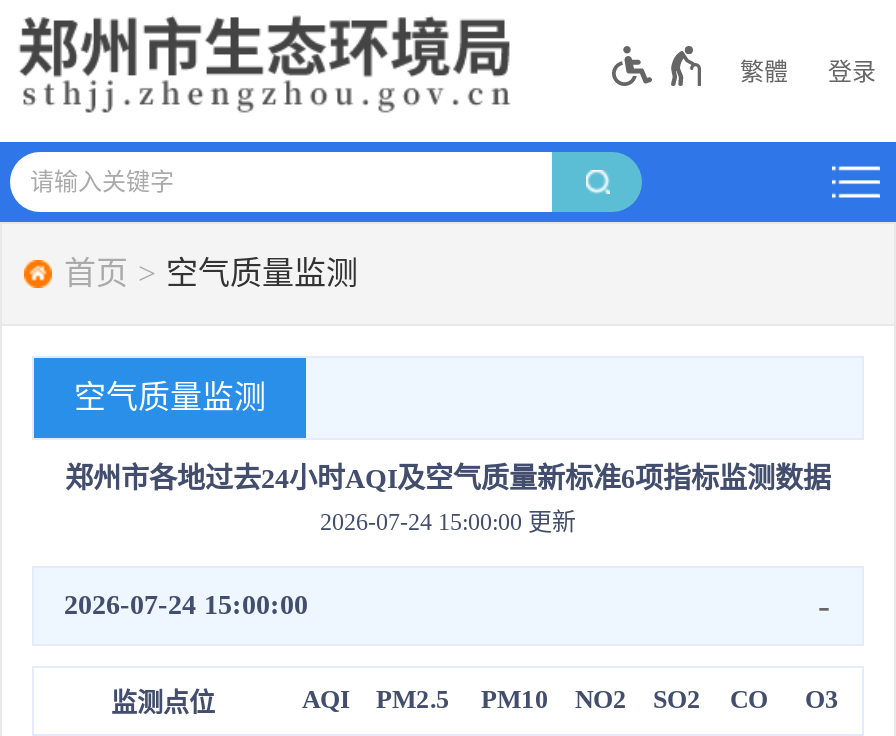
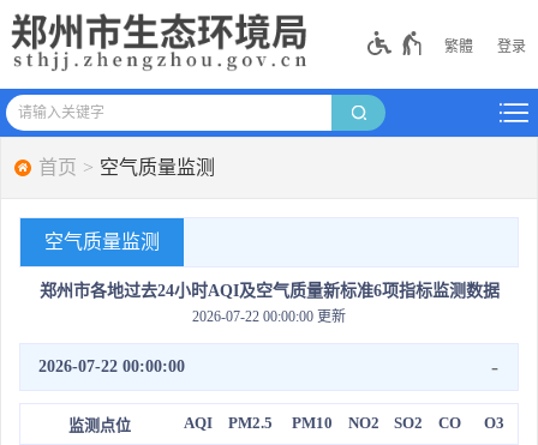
[320,508,576,536] 2026-07-24 15:00:00 更新 -> [192,308,346,325] 2026-07-22 00:00:00 更新
[64,590,308,620] 2026-07-24 15:00:00 -> [38,357,185,375] 2026-07-22 00:00:00

